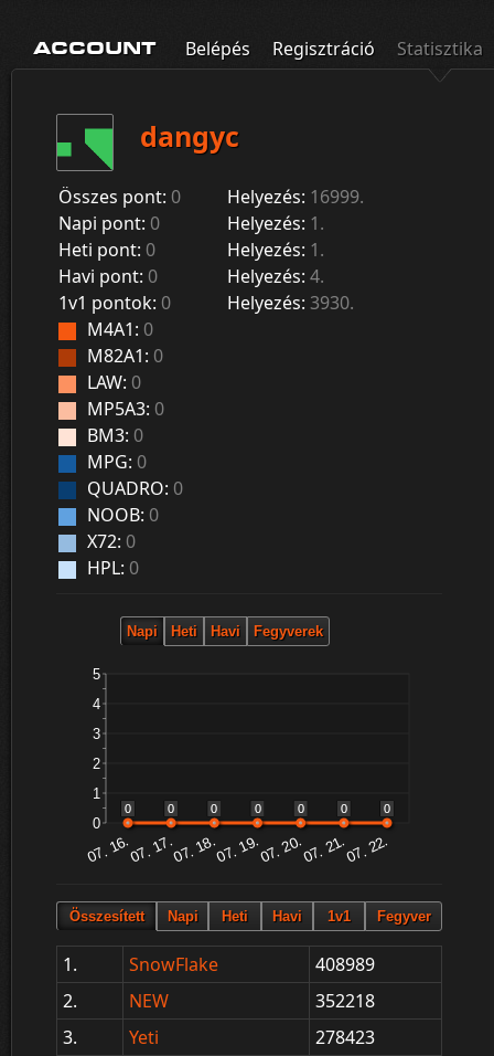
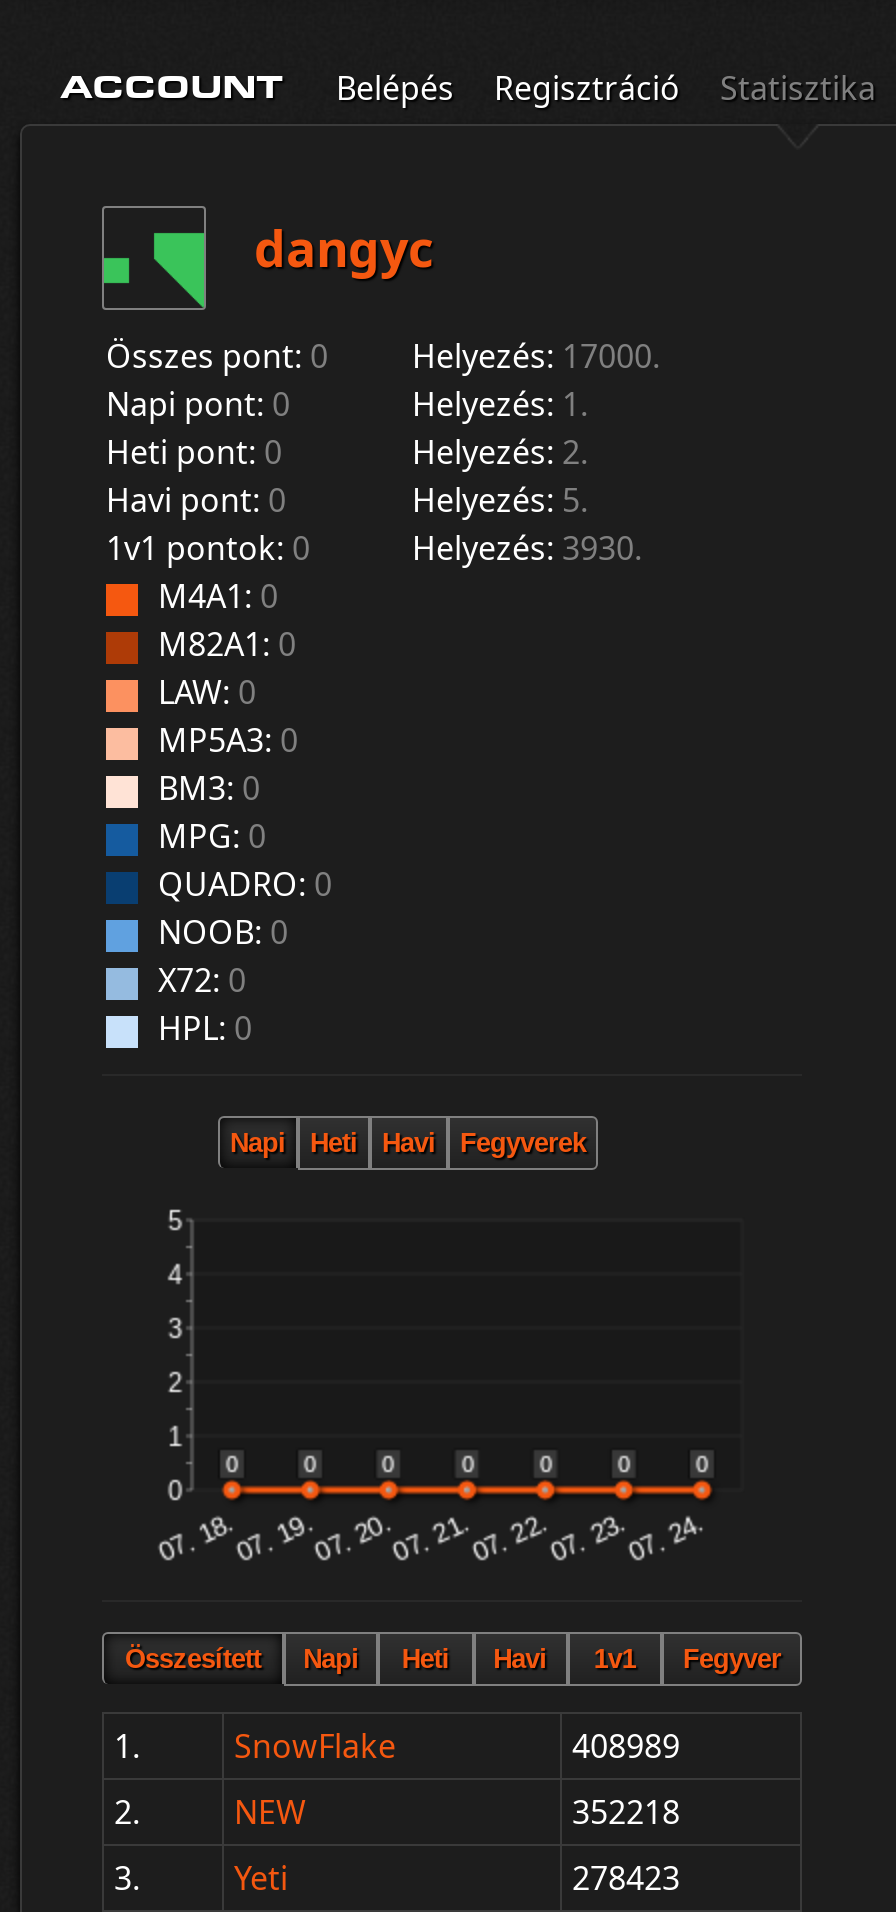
[58,184,364,209] Összes pont: 0 Helyezés: 16999. -> [106,334,660,378] Összes pont: 0 Helyezés: 17000.
[227,237,324,262] Helyezés: 1. -> [412,430,588,474] Helyezés: 2.
[227,264,324,288] Helyezés: 4. -> [412,478,588,522] Helyezés: 5.

